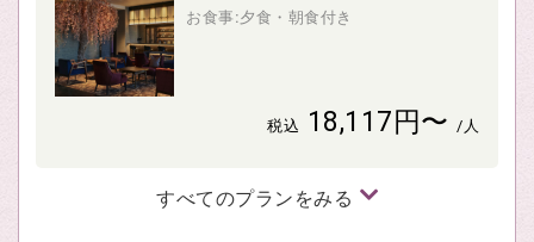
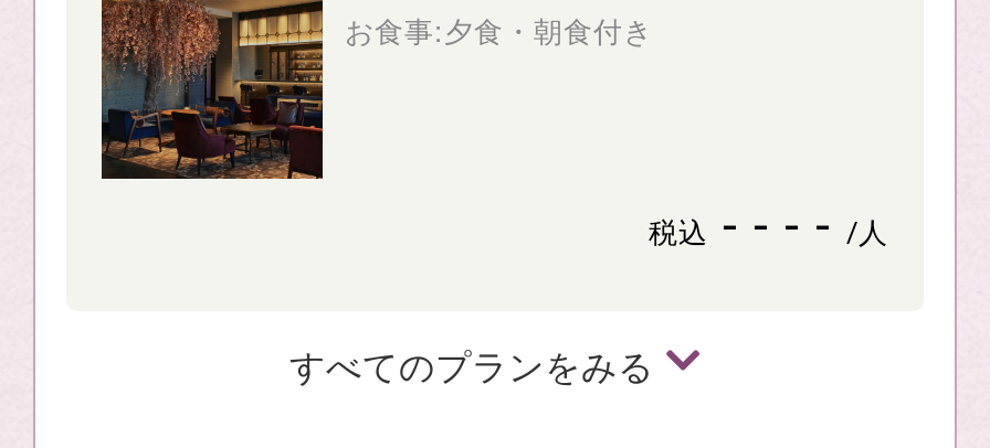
[267,106,479,138] 税込18,117円〜/人 -> [649,195,888,255] 税込- - - - /人

